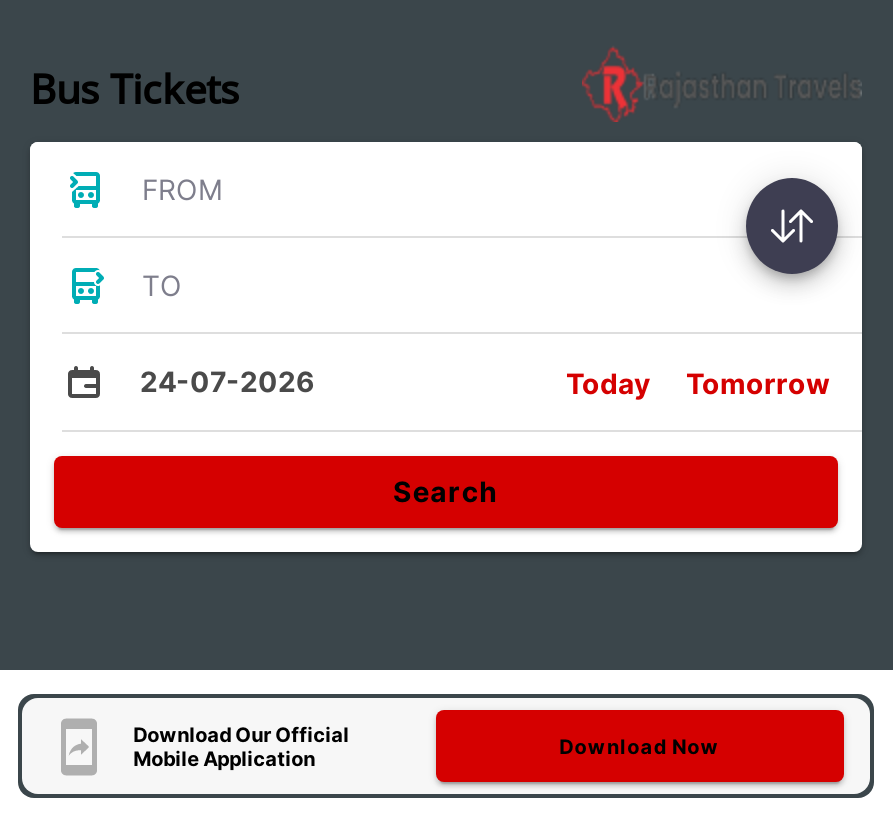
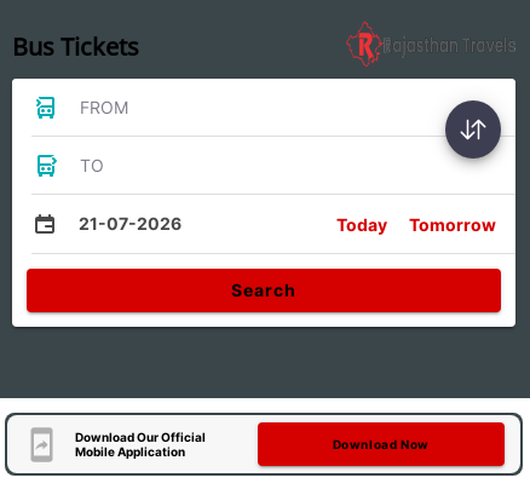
[140,364,314,398] 24-07-2026 -> [79,213,182,234] 21-07-2026

